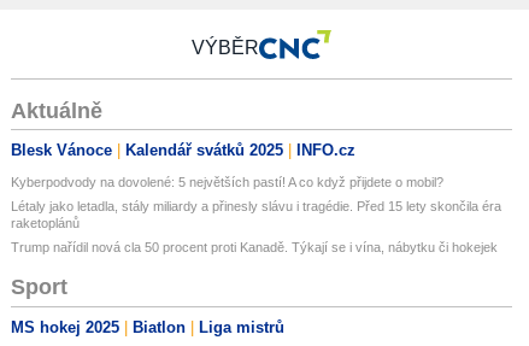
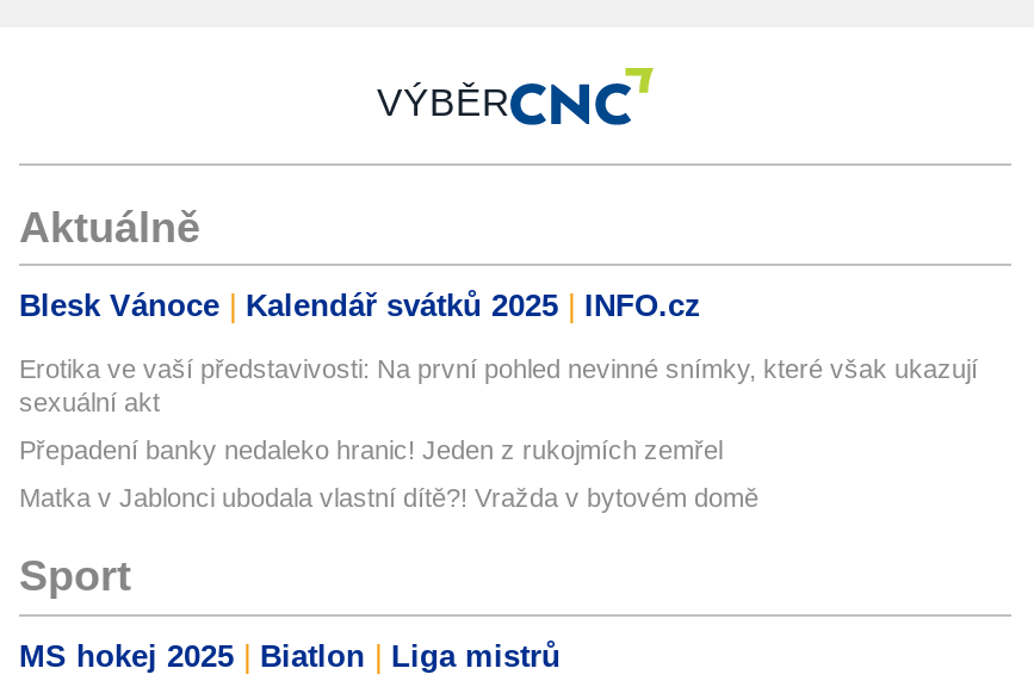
[11,175,443,190] Kyberpodvody na dovolené: 5 největších pastí! A co když přijdete o mobil? -> [19,355,978,417] Erotika ve vaší představivosti: Na první pohled nevinné snímky, které však ukazují | sexuální akt
[11,199,501,231] Létaly jako letadla, stály miliardy a přinesly slávu i tragédie. Před 15 lety skončila éra | raketoplánů -> [19,436,723,465] Přepadení banky nedaleko hranic! Jeden z rukojmích zemřel
[11,240,498,255] Trump nařídil nová cla 50 procent proti Kanadě. Týkají se i vína, nábytku či hokejek -> [19,484,759,512] Matka v Jablonci ubodala vlastní dítě?! Vražda v bytovém domě

